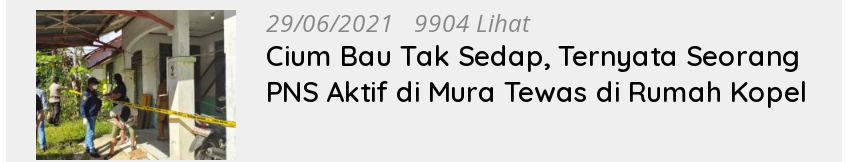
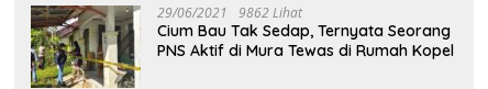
[266,6,530,40] 29/06/2021 9904 Lihat -> [157,3,302,22] 29/06/2021 9862 Lihat

